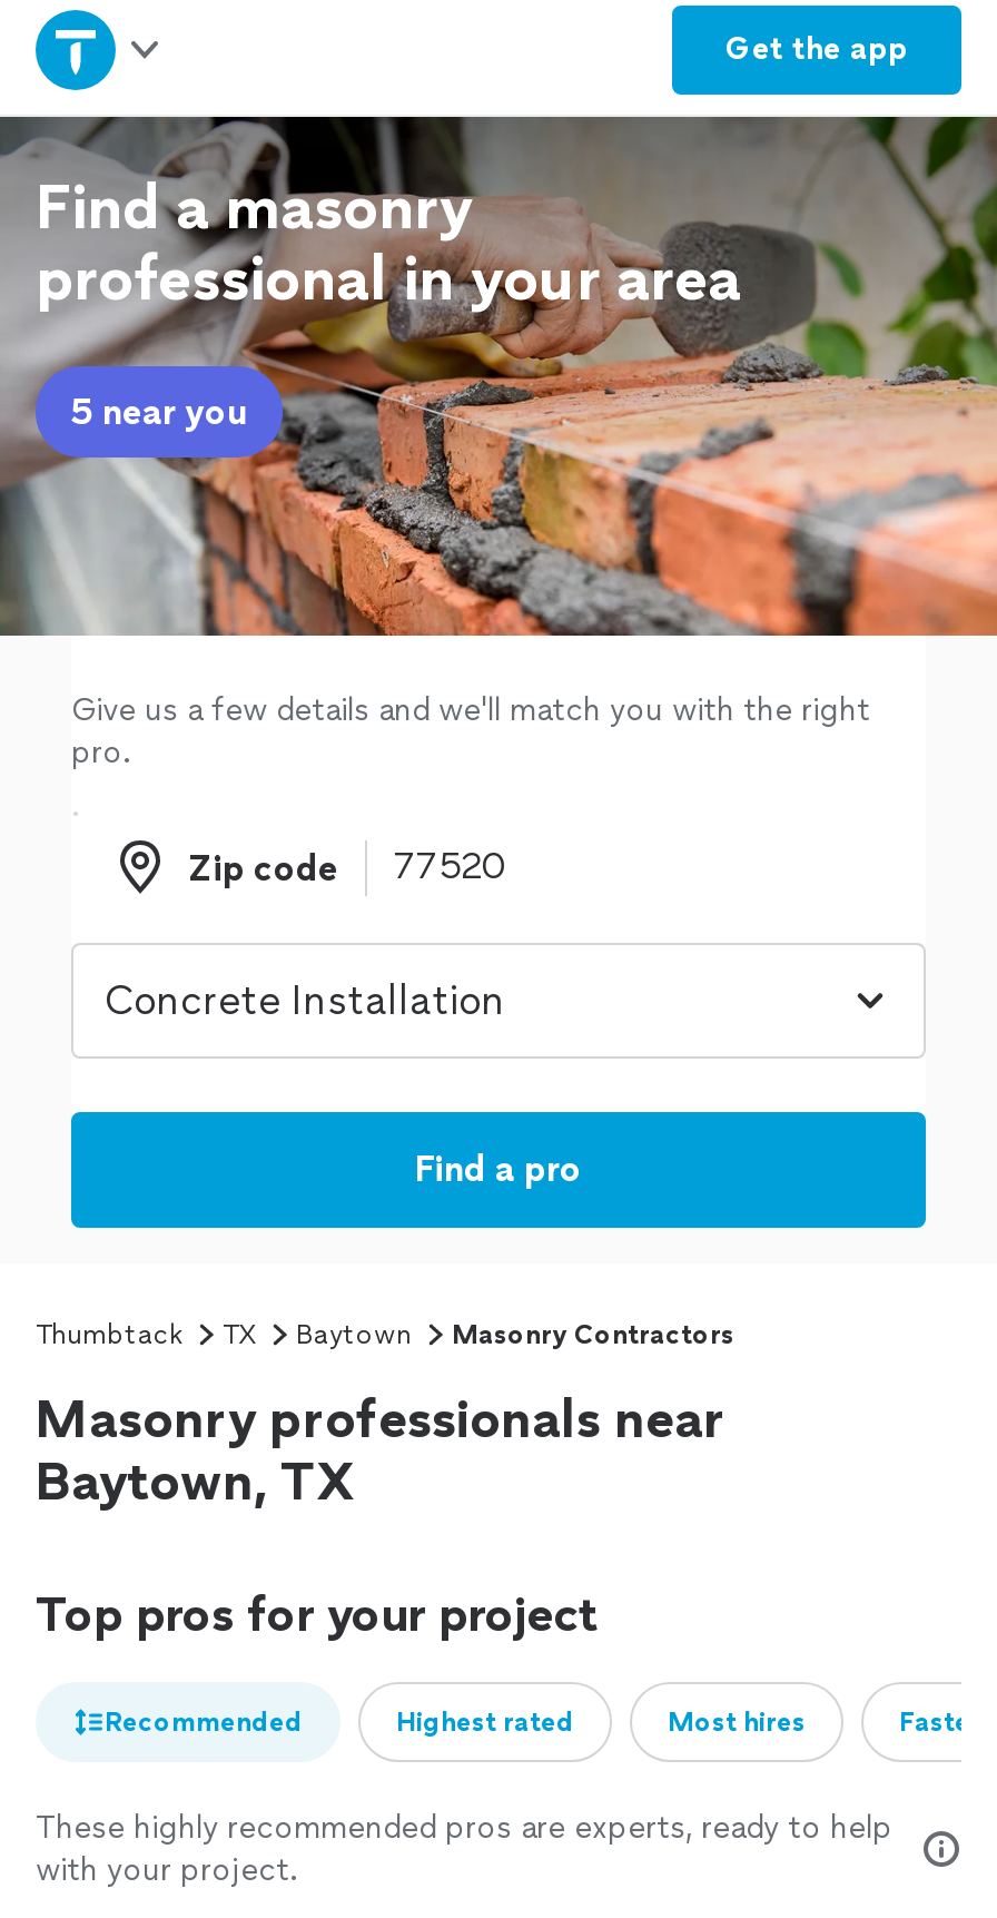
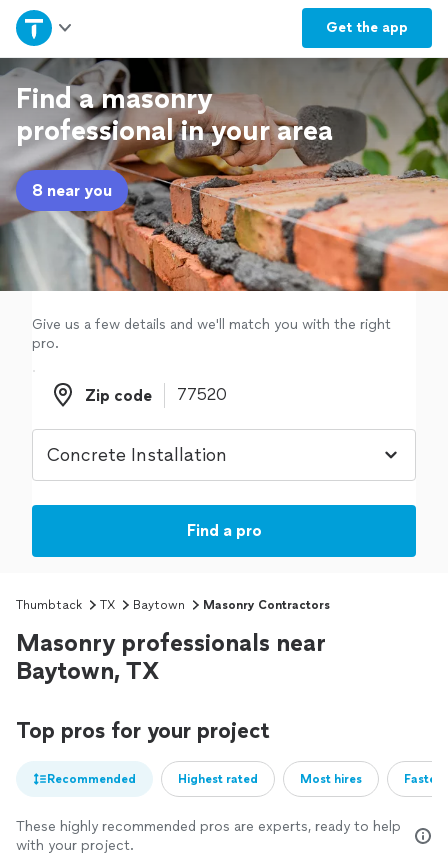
[71,391,247,433] 5 near you -> [32,181,112,200] 8 near you

